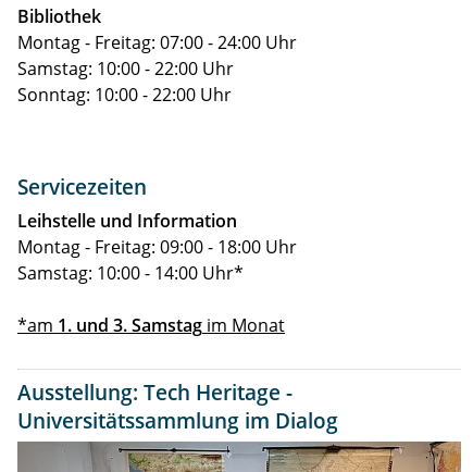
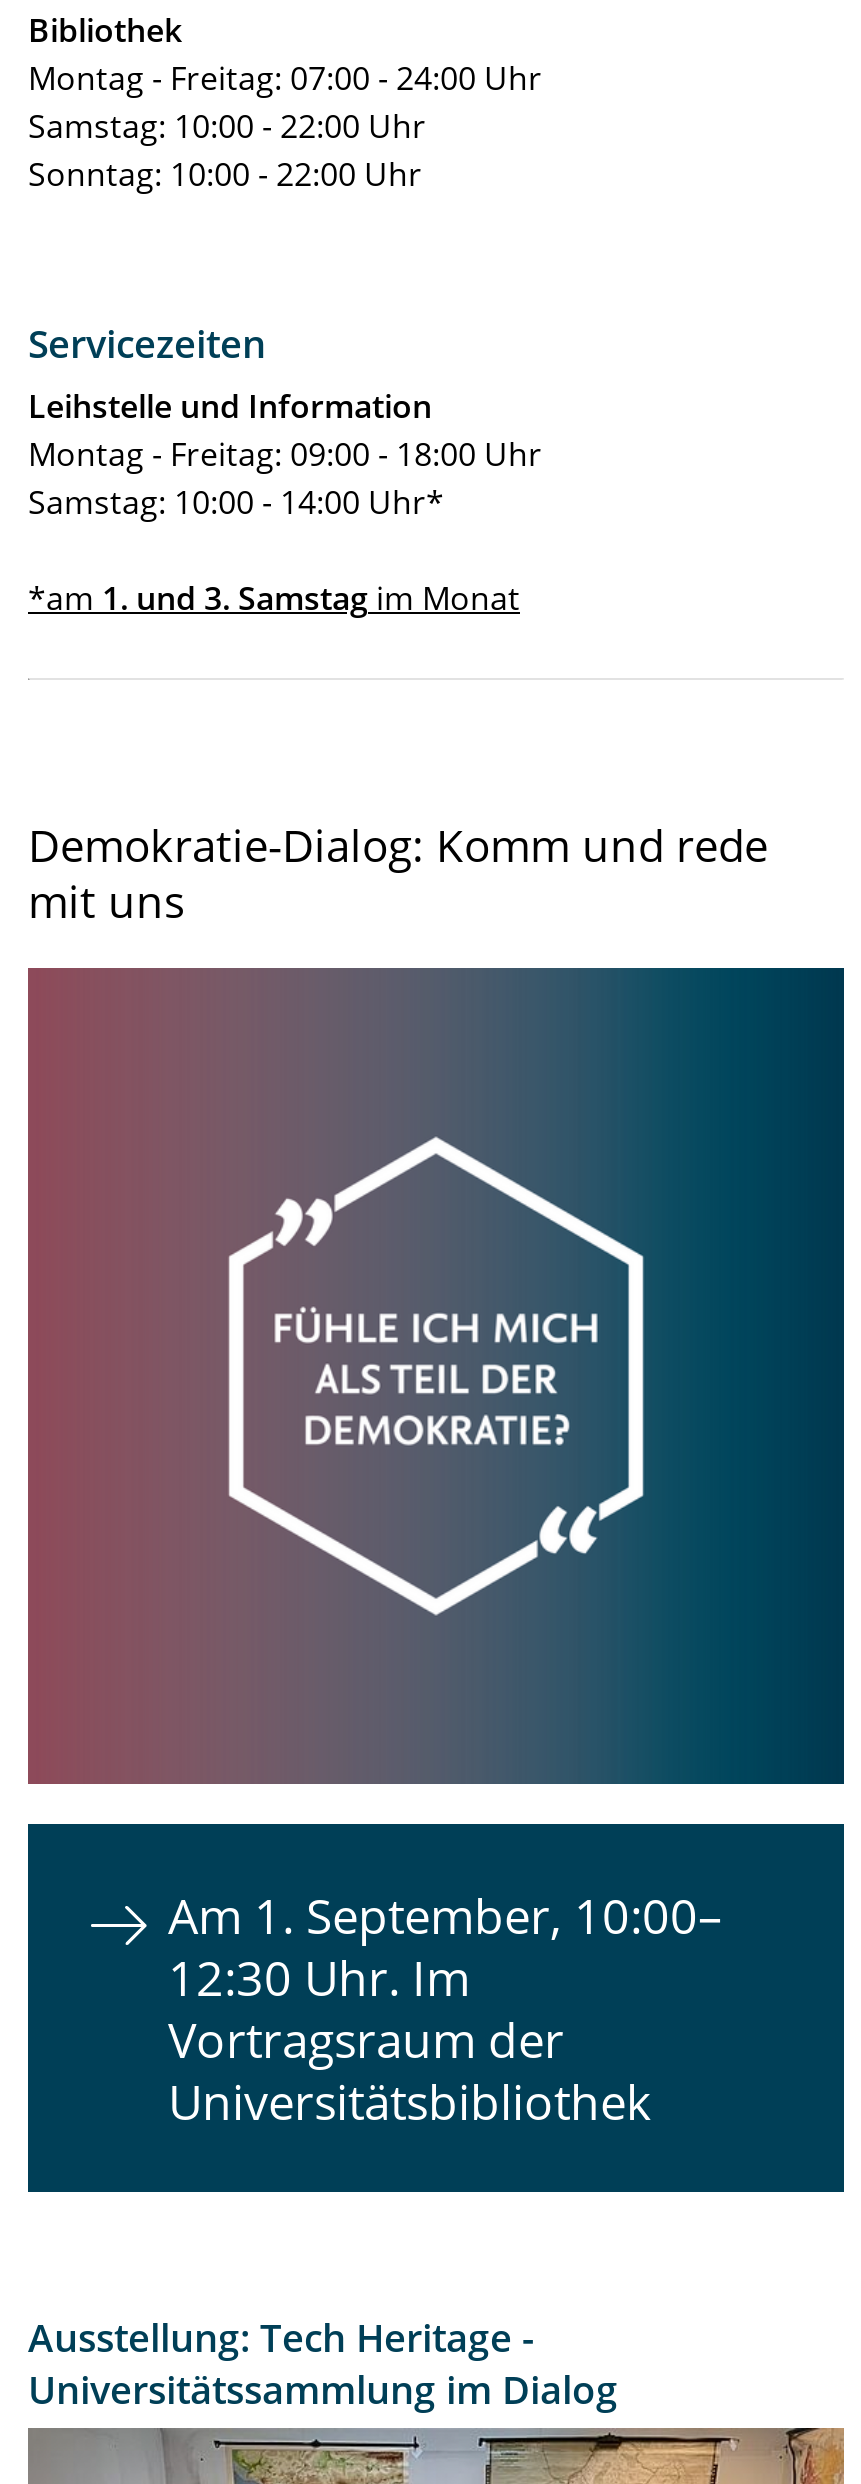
none -> [26,1822,846,2194] [image] | Am 1. September, 10:00– | 12:30 Uhr. Im | Vortragsraum der | Universitätsbibliothek
none -> [28,814,768,930] Demokratie-Dialog: Komm und rede | mit uns
none -> [28,966,846,1786] [image]

